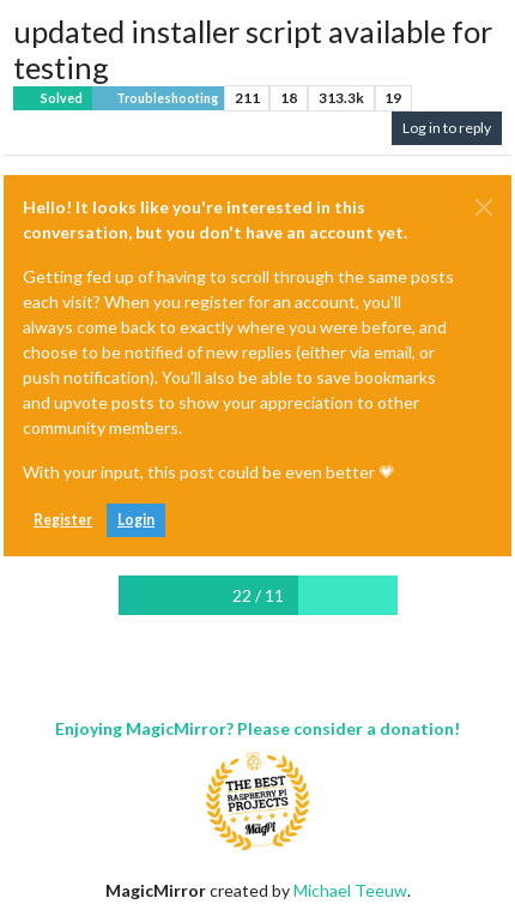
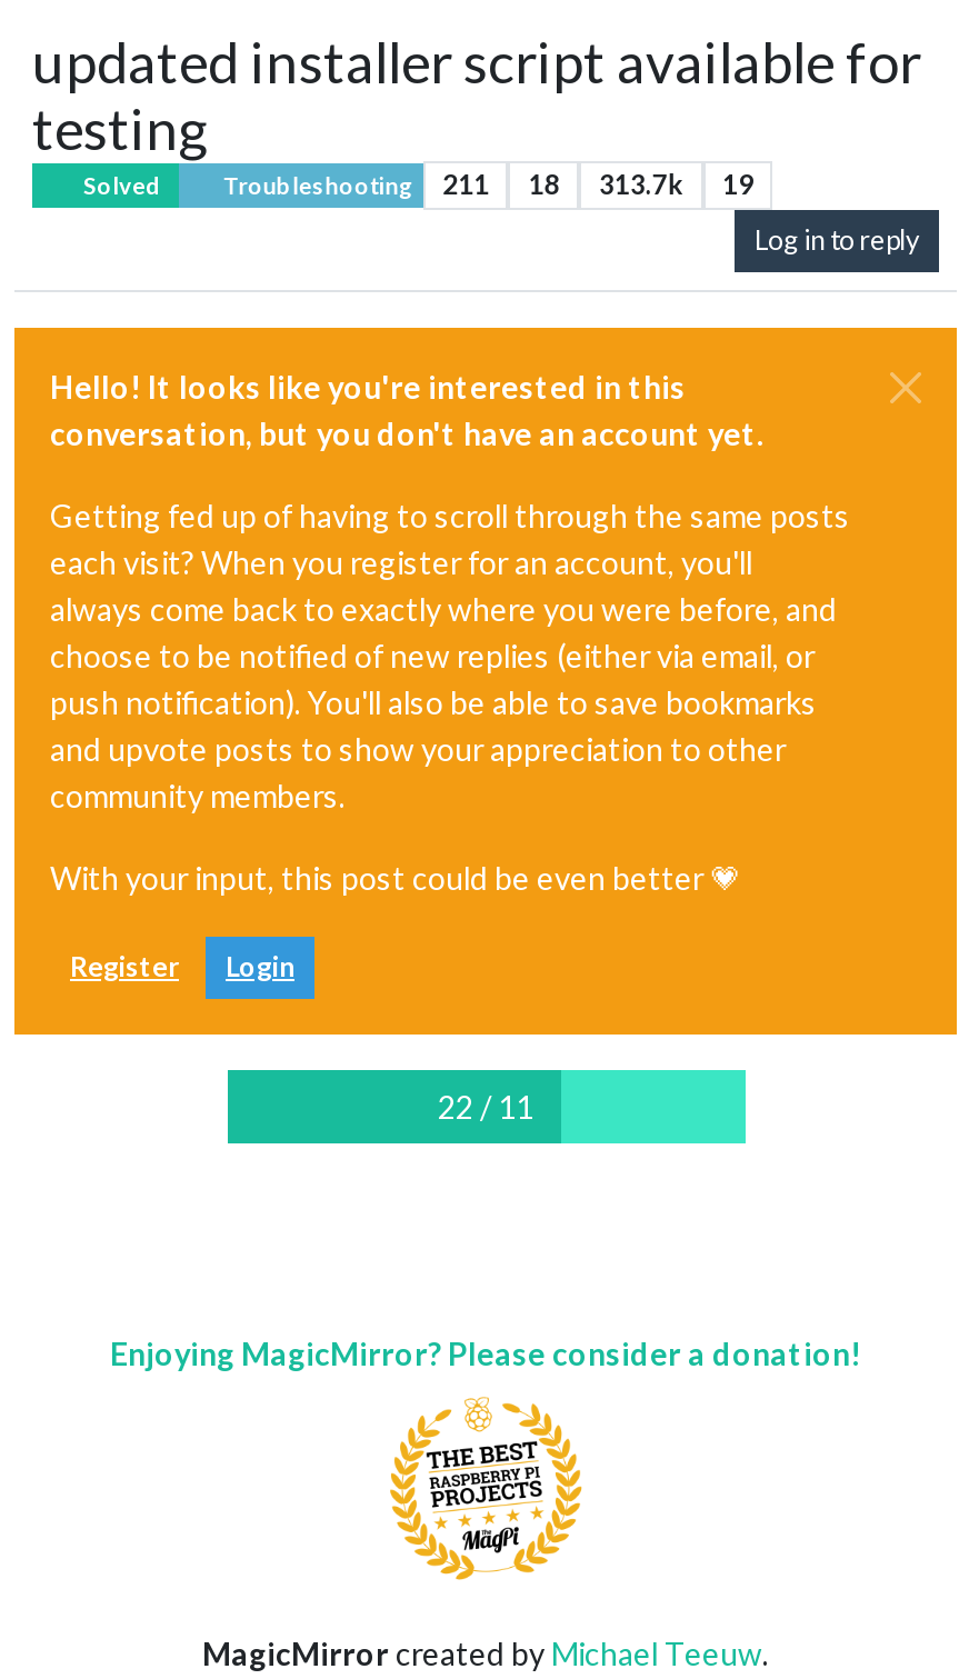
[114,89,402,107] Troubleshooting 211 18 313.3k 19 -> [219,168,753,201] Troubleshooting 211 18 313.7k 19

